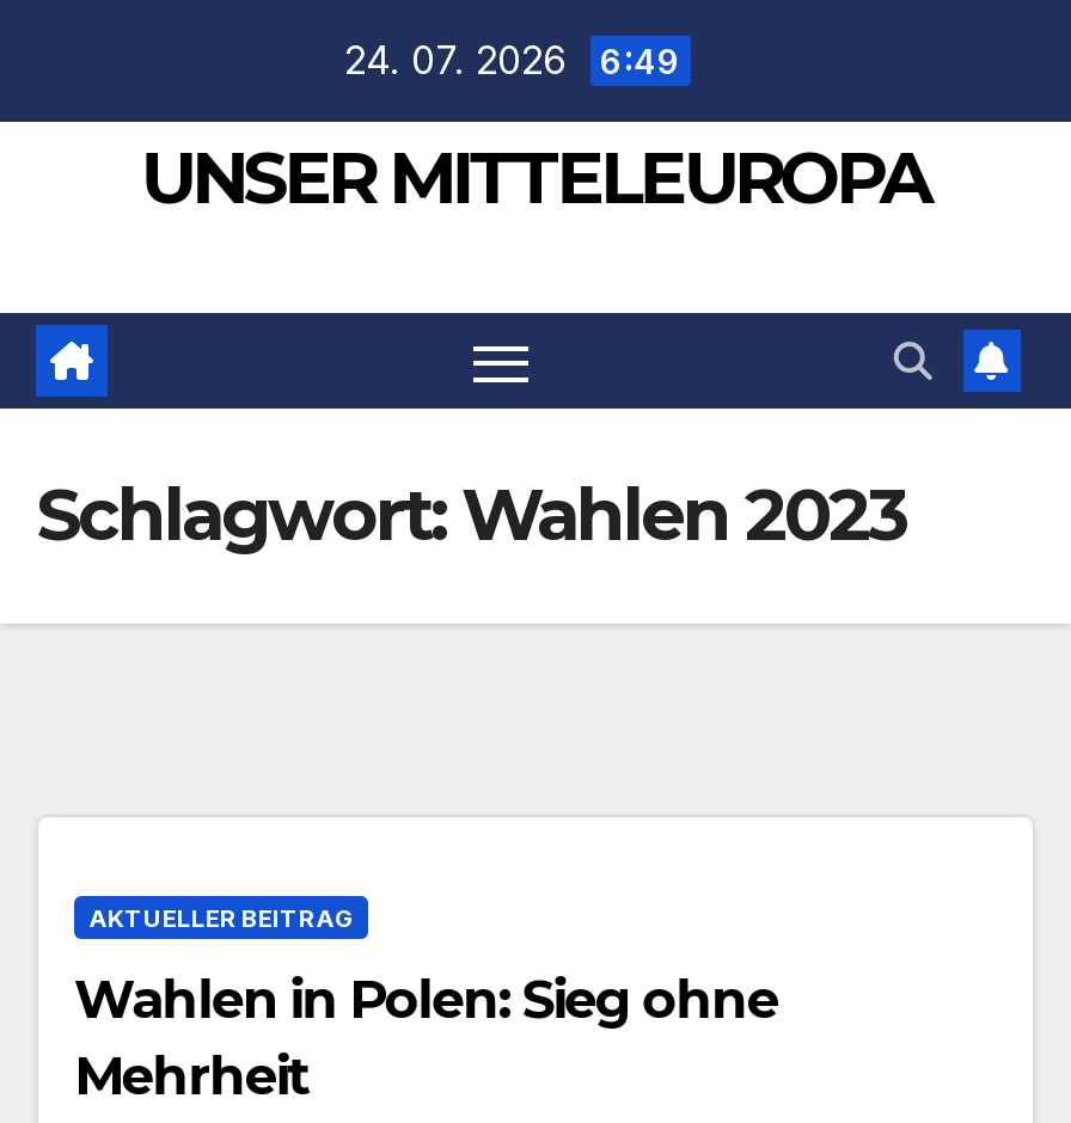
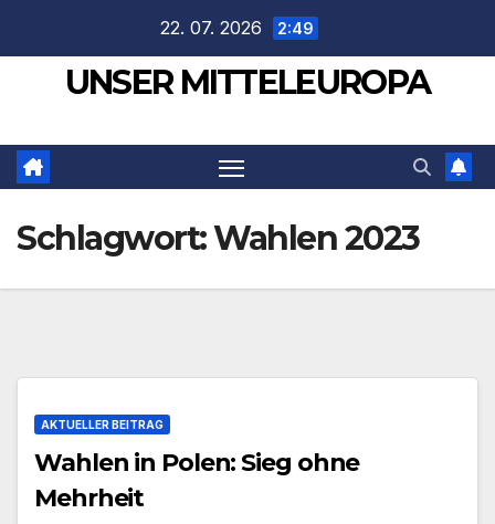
[344,36,681,84] 24. 07. 2026 6:49 -> [160,17,314,39] 22. 07. 2026 2:49

